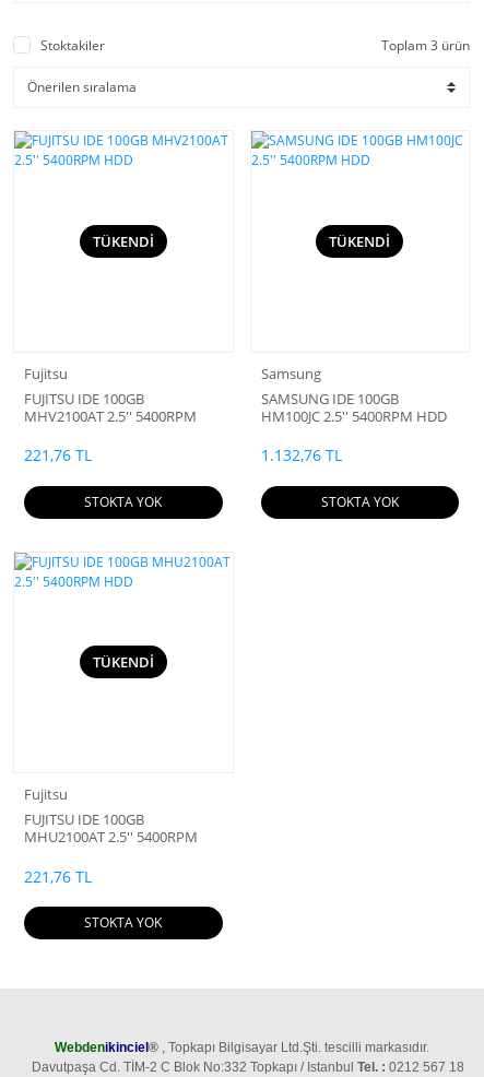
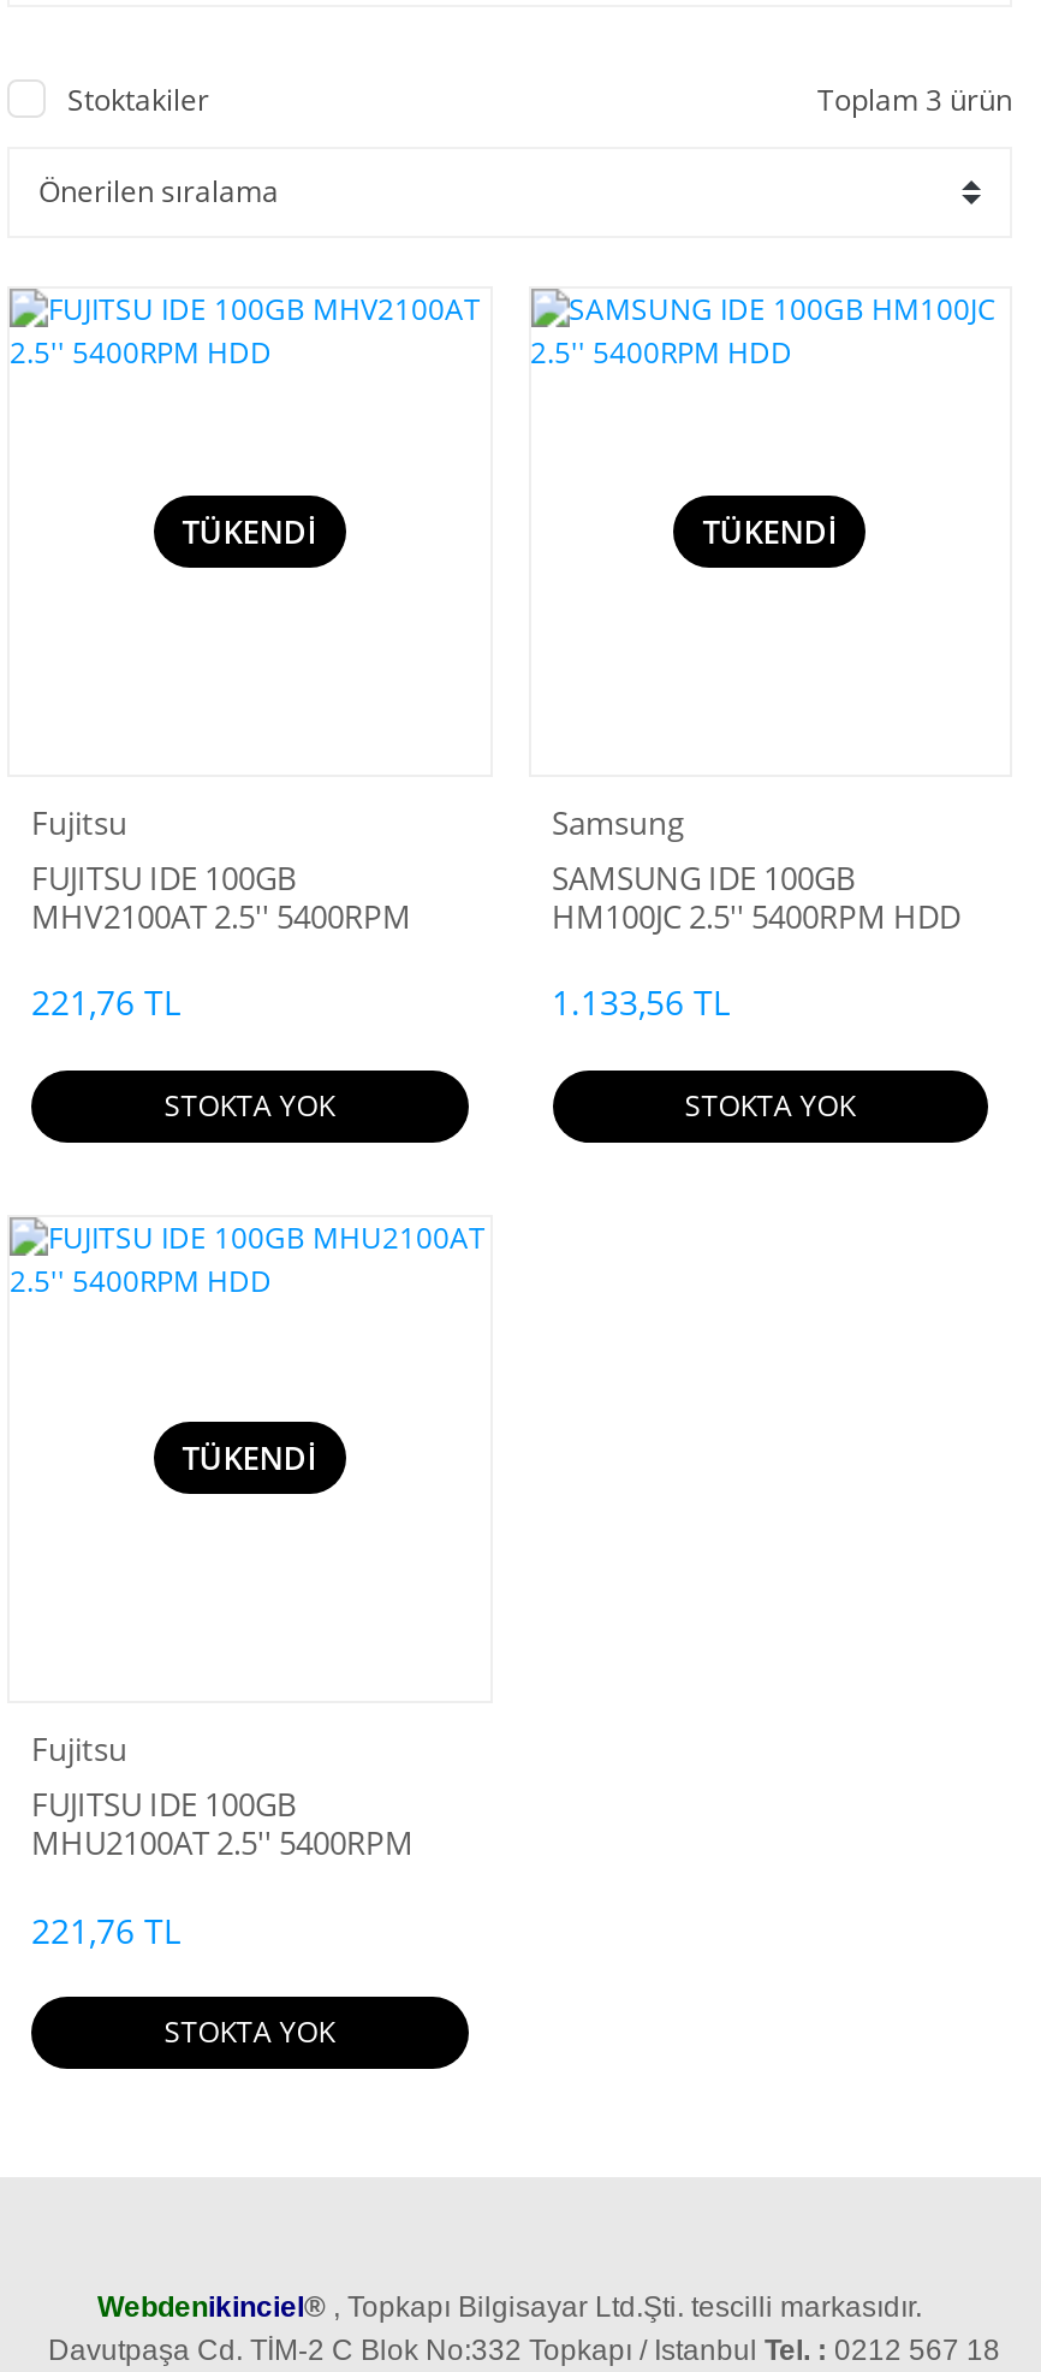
[261,445,341,465] 1.132,76 TL -> [552,979,730,1025] 1.133,56 TL

